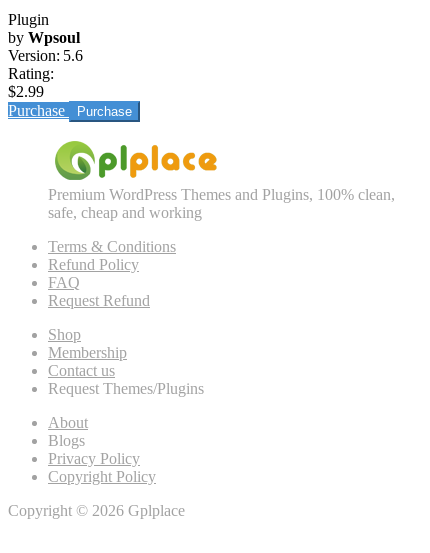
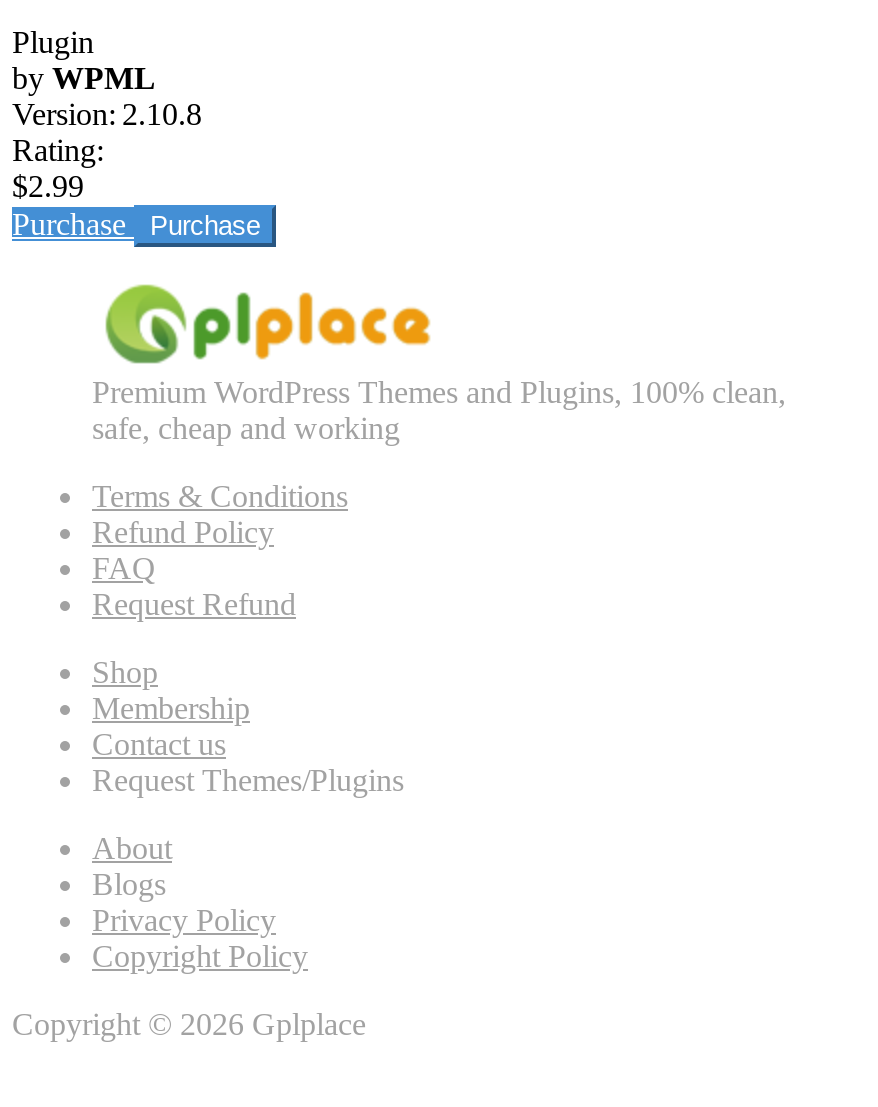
[8,29,80,46] by Wpsoul -> [12,61,156,95] by WPML
[8,47,83,64] Version: 5.6 -> [12,97,202,131] Version: 2.10.8

